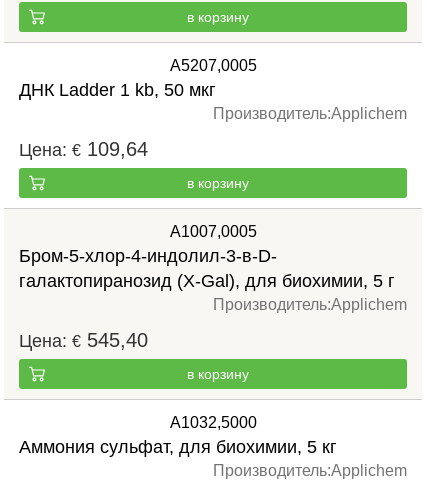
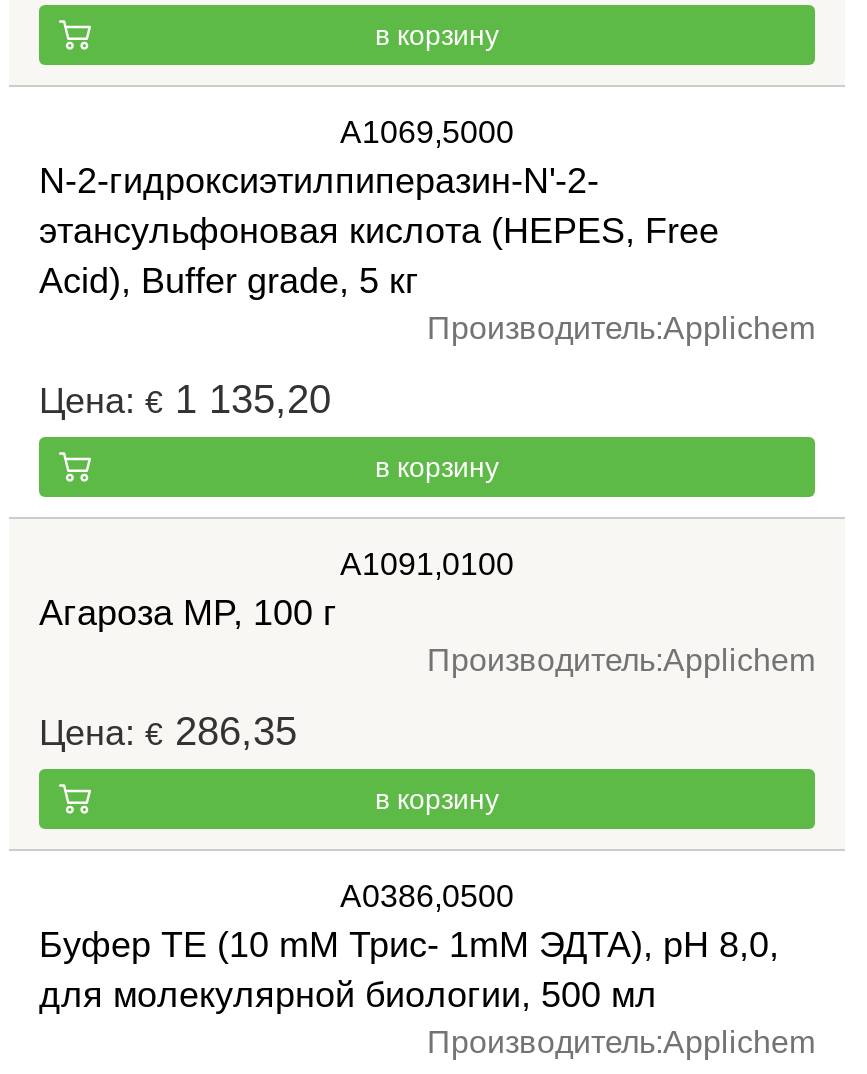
[19,57,256,100] A5207,0005 | ДНК Ladder 1 kb, 50 мкг -> [39,115,719,301] A1069,5000 | N-2-гидроксиэтилпиперазин-N'-2- | этансульфоновая кислота (HEPES, Free | Acid), Buffer grade, 5 кг
[19,138,148,160] Цена: €109,64 -> [39,377,331,421] Цена: €1 135,20
[19,223,395,291] A1007,0005 | Бром-5-хлор-4-индолил-3-в-D- | галактопиранозид (X-Gal), для биохимии, 5 г -> [39,547,514,633] A1091,0100 | Агароза MP, 100 г
[19,329,148,351] Цена: €545,40 -> [39,709,297,753] Цена: €286,35
[19,414,337,457] A1032,5000 | Аммония сульфат, для биохимии, 5 кг -> [39,879,779,1015] A0386,0500 | Буфер TE (10 mM Трис- 1mM ЭДТА), pH 8,0, | для молекулярной биологии, 500 мл

